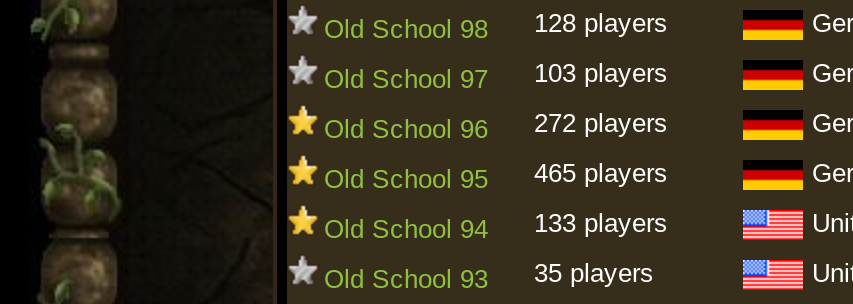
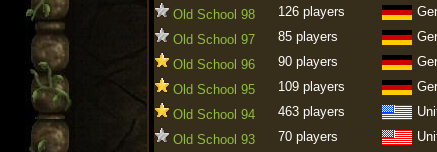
[324,8,668,44] Old School 98 128 players -> [172,4,344,22] Old School 98 126 players
[324,58,668,94] Old School 97 103 players -> [172,29,337,47] Old School 97 85 players
[324,108,668,144] Old School 96 272 players -> [172,54,337,72] Old School 96 90 players
[324,158,668,194] Old School 95 465 players -> [172,79,344,97] Old School 95 109 players
[324,208,668,244] Old School 94 133 players -> [172,104,344,122] Old School 94 463 players
[324,258,654,294] Old School 93 35 players -> [172,129,337,147] Old School 93 70 players

